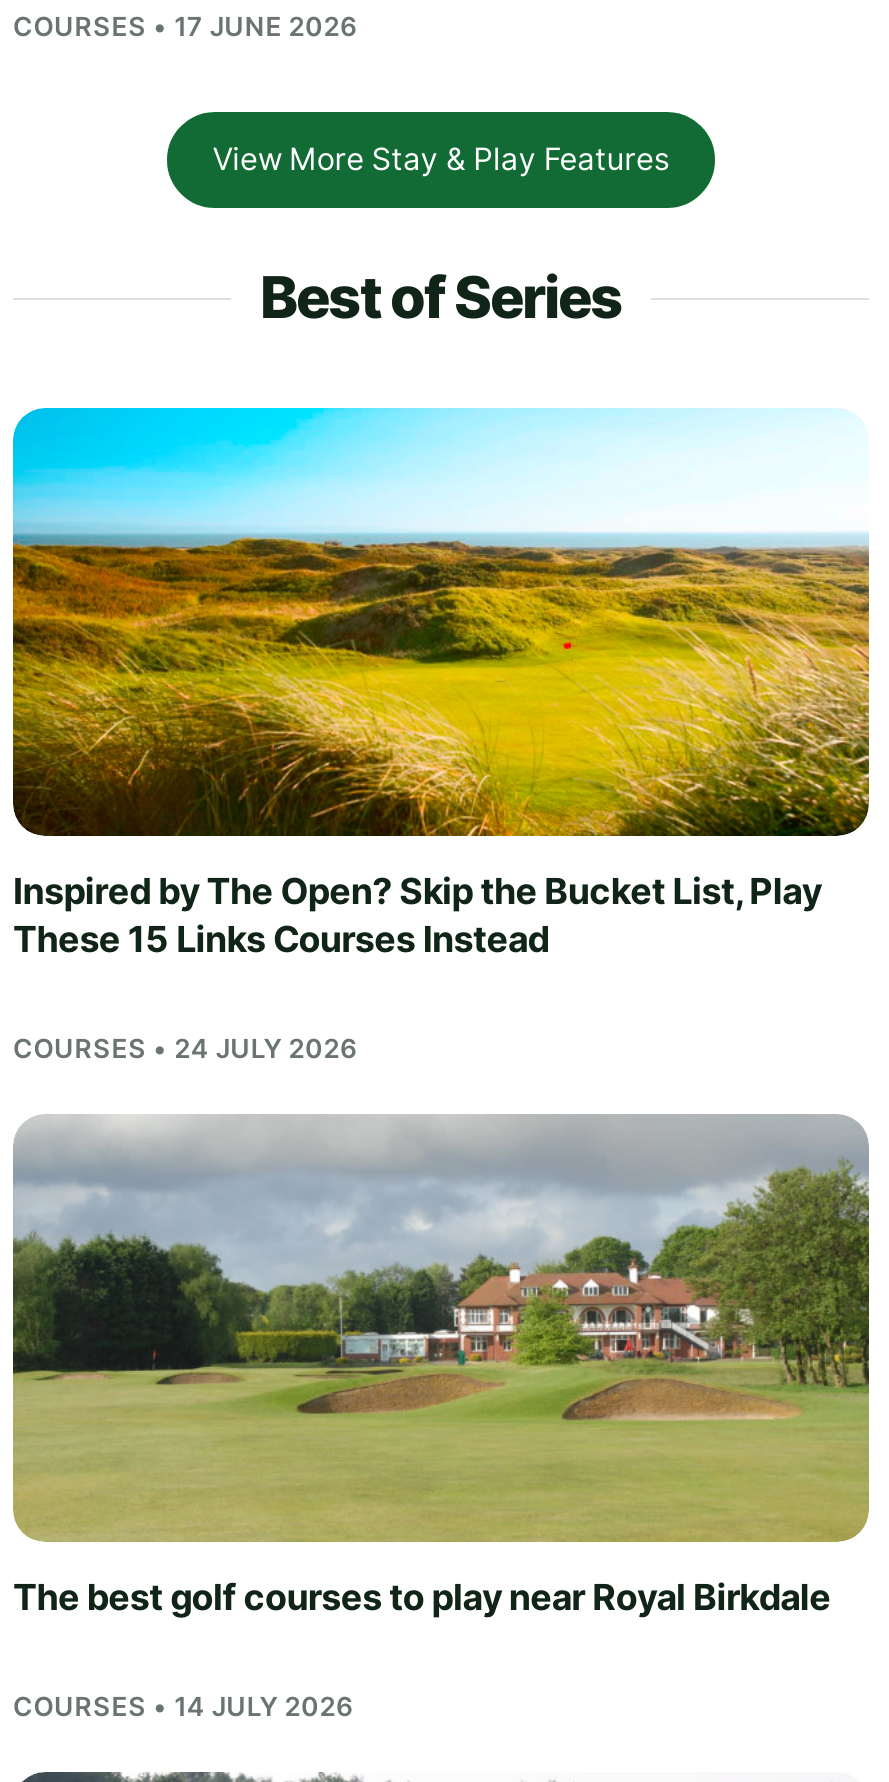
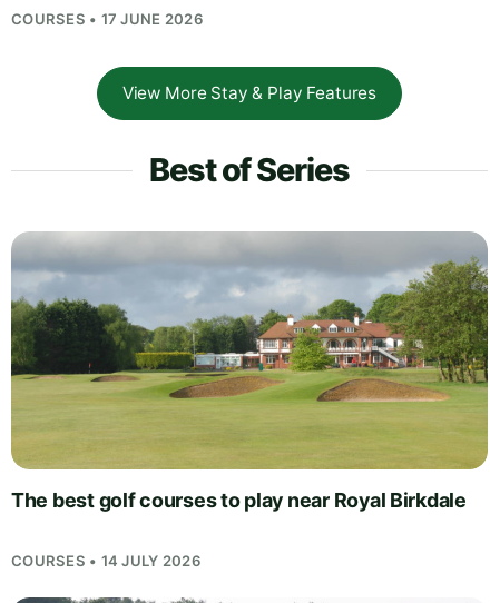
[11,406,871,1063] [image] | Inspired by The Open? Skip the Bucket List, Play | These 15 Links Courses Instead | COURSES • 24 JULY 2026 -> none

